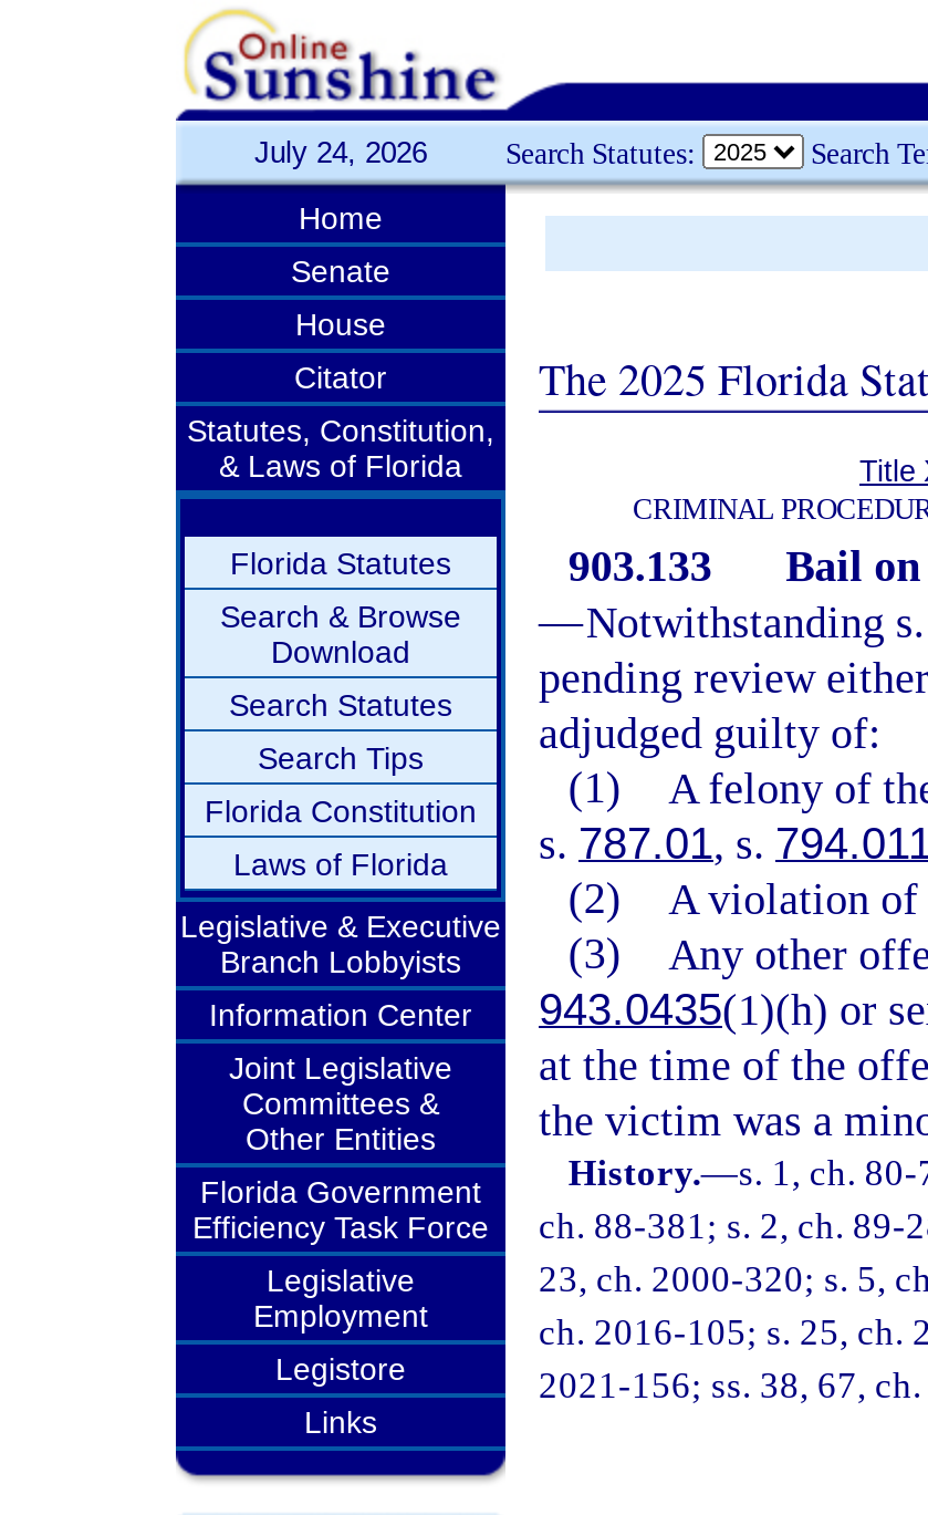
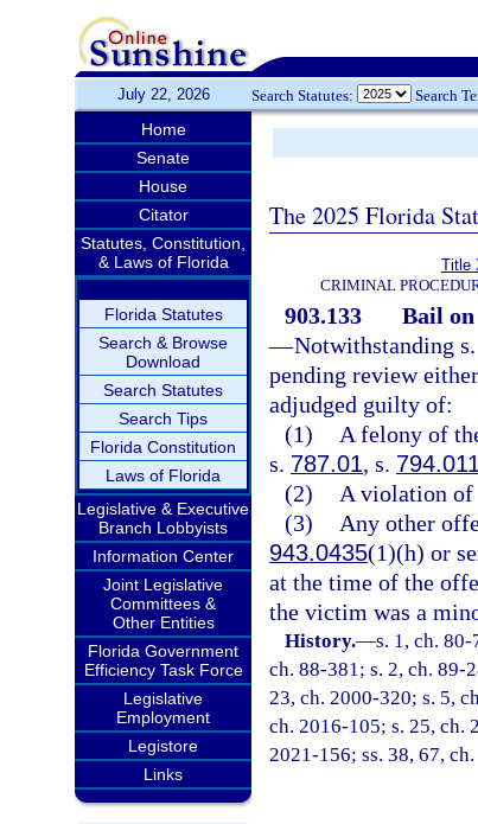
[254,136,427,169] July 24, 2026 -> [117,85,209,103] July 22, 2026

